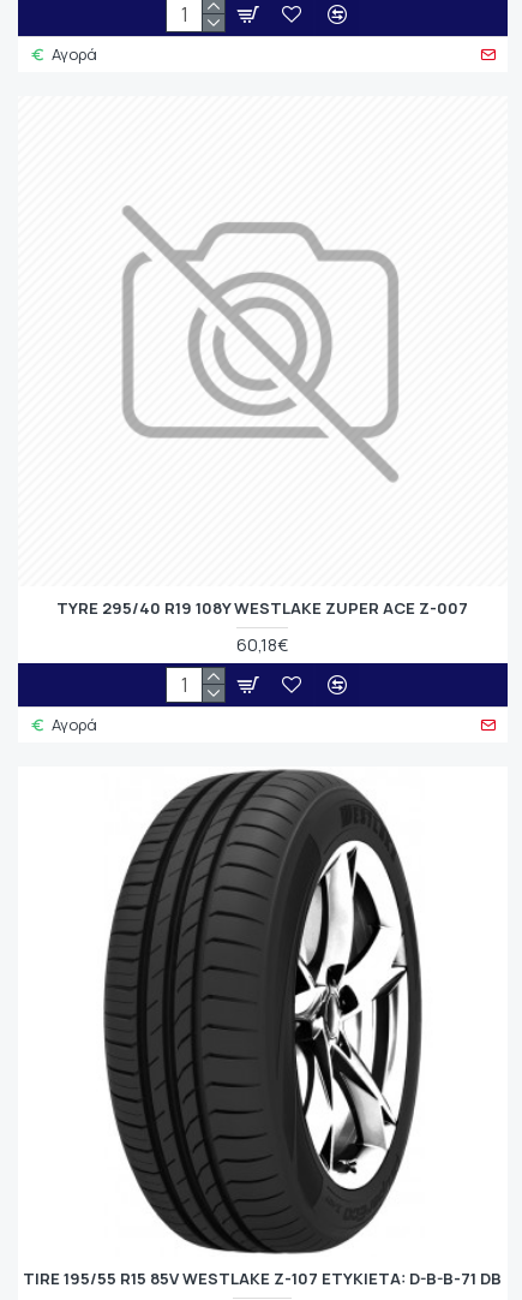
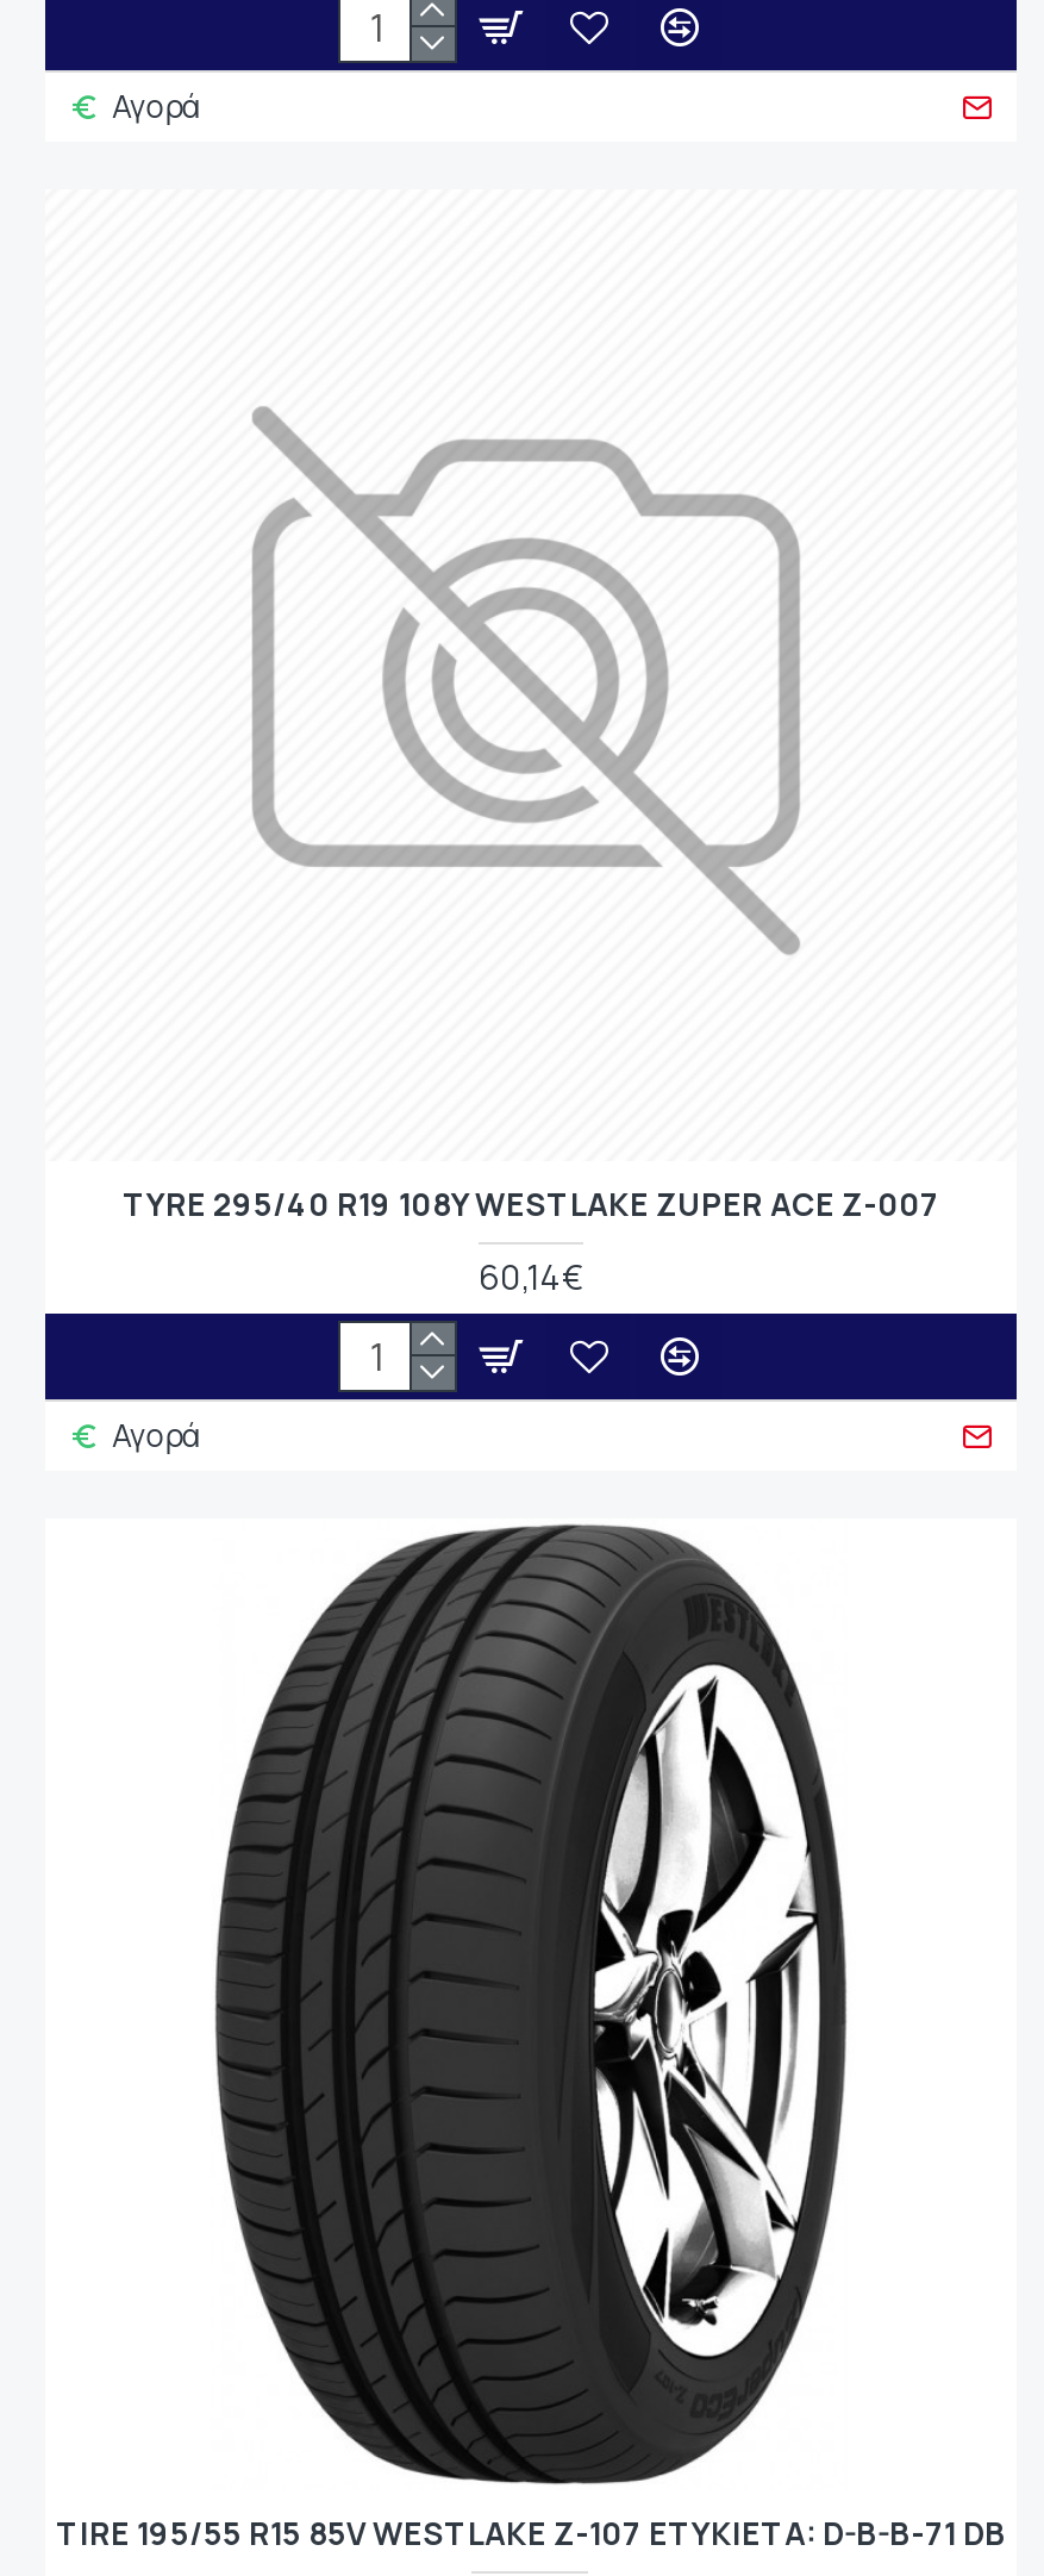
[237,633,289,656] 60,18€ -> [479,1254,583,1299] 60,14€

